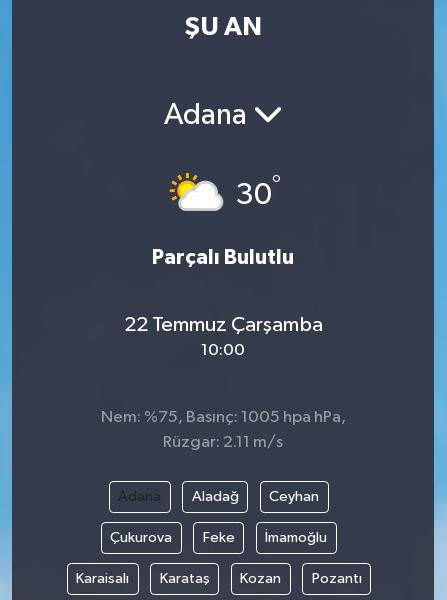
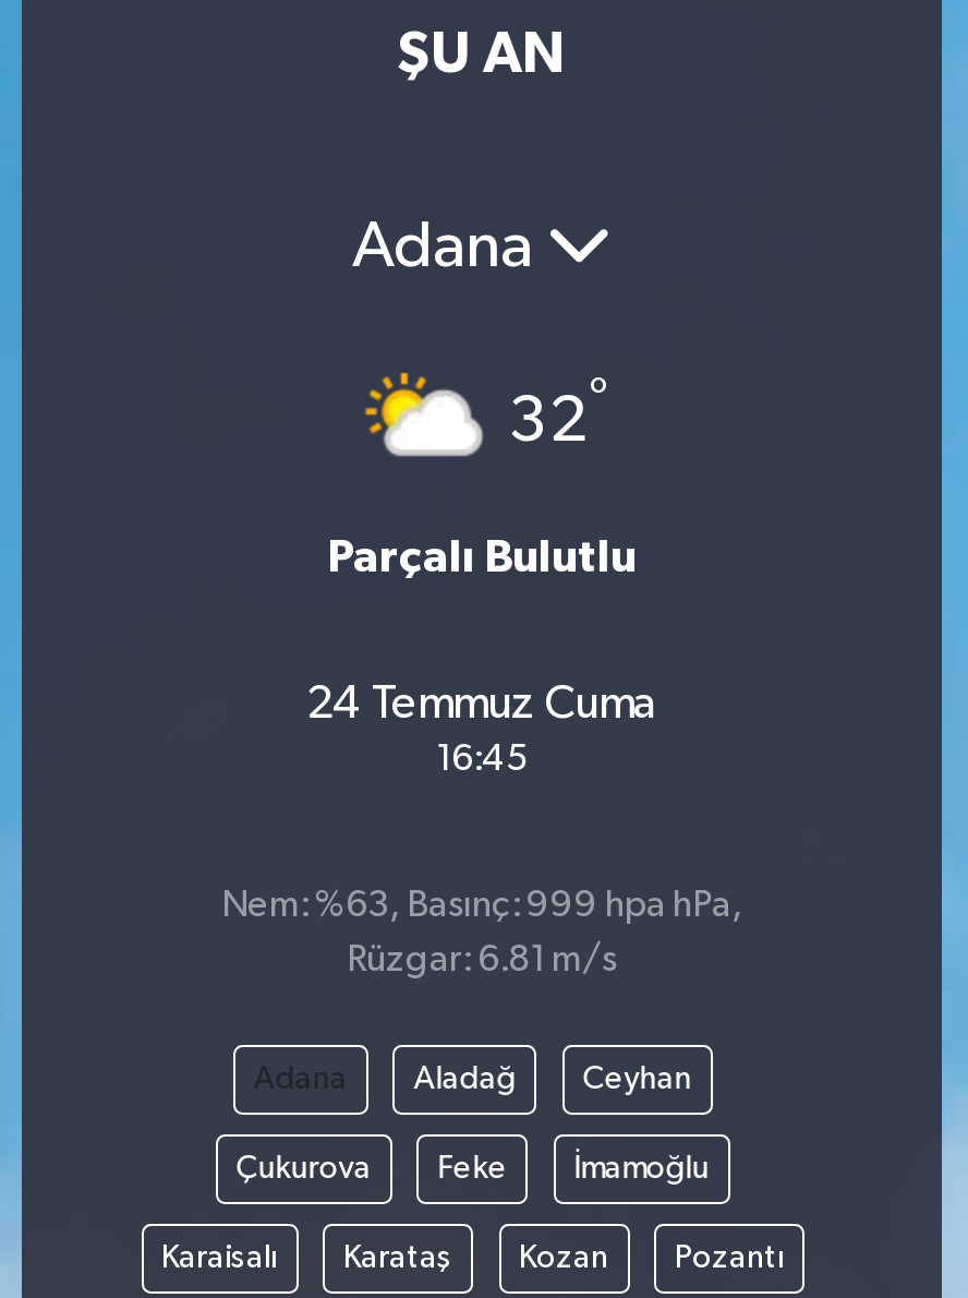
[235,174,281,211] 30° -> [508,376,608,455] 32°
[123,314,322,336] 22 Temmuz Çarşamba -> [306,681,657,729] 24 Temmuz Cuma
[201,342,245,359] 10:00 -> [436,742,528,779] 16:45
[100,409,345,426] Nem: %75, Basınç: 1005 hpa hPa, -> [221,889,742,926] Nem: %63, Basınç: 999 hpa hPa,
[163,434,283,451] Rüzgar: 2.11 m/s -> [347,944,617,981] Rüzgar: 6.81 m/s

